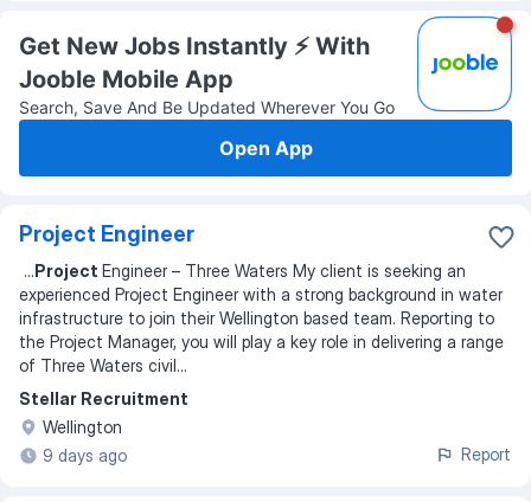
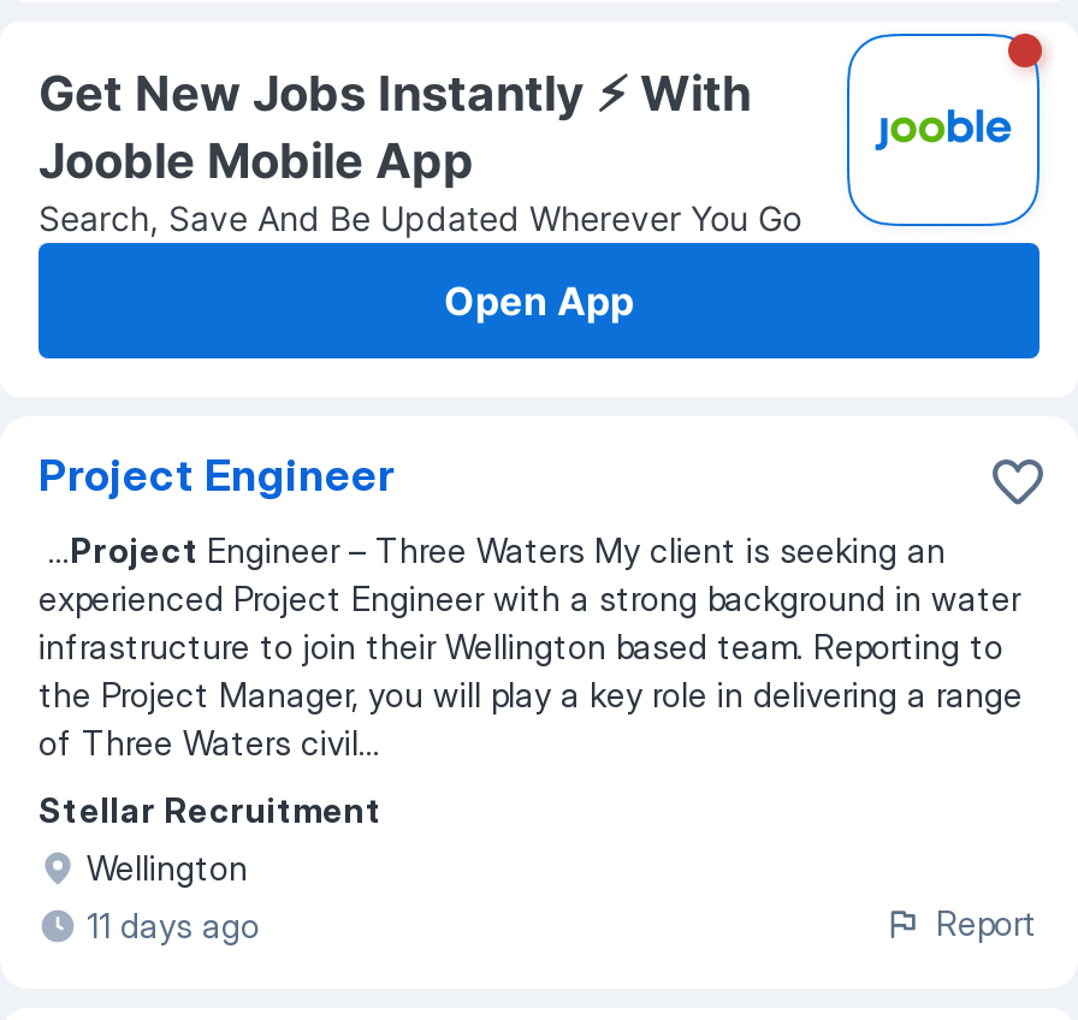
[43,445,127,465] 9 days ago -> [87,905,260,945] 11 days ago

